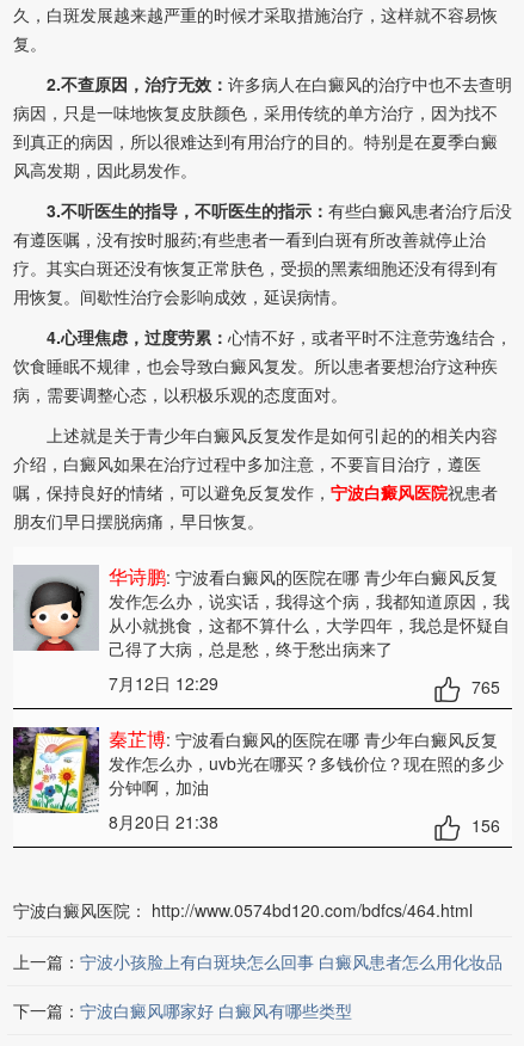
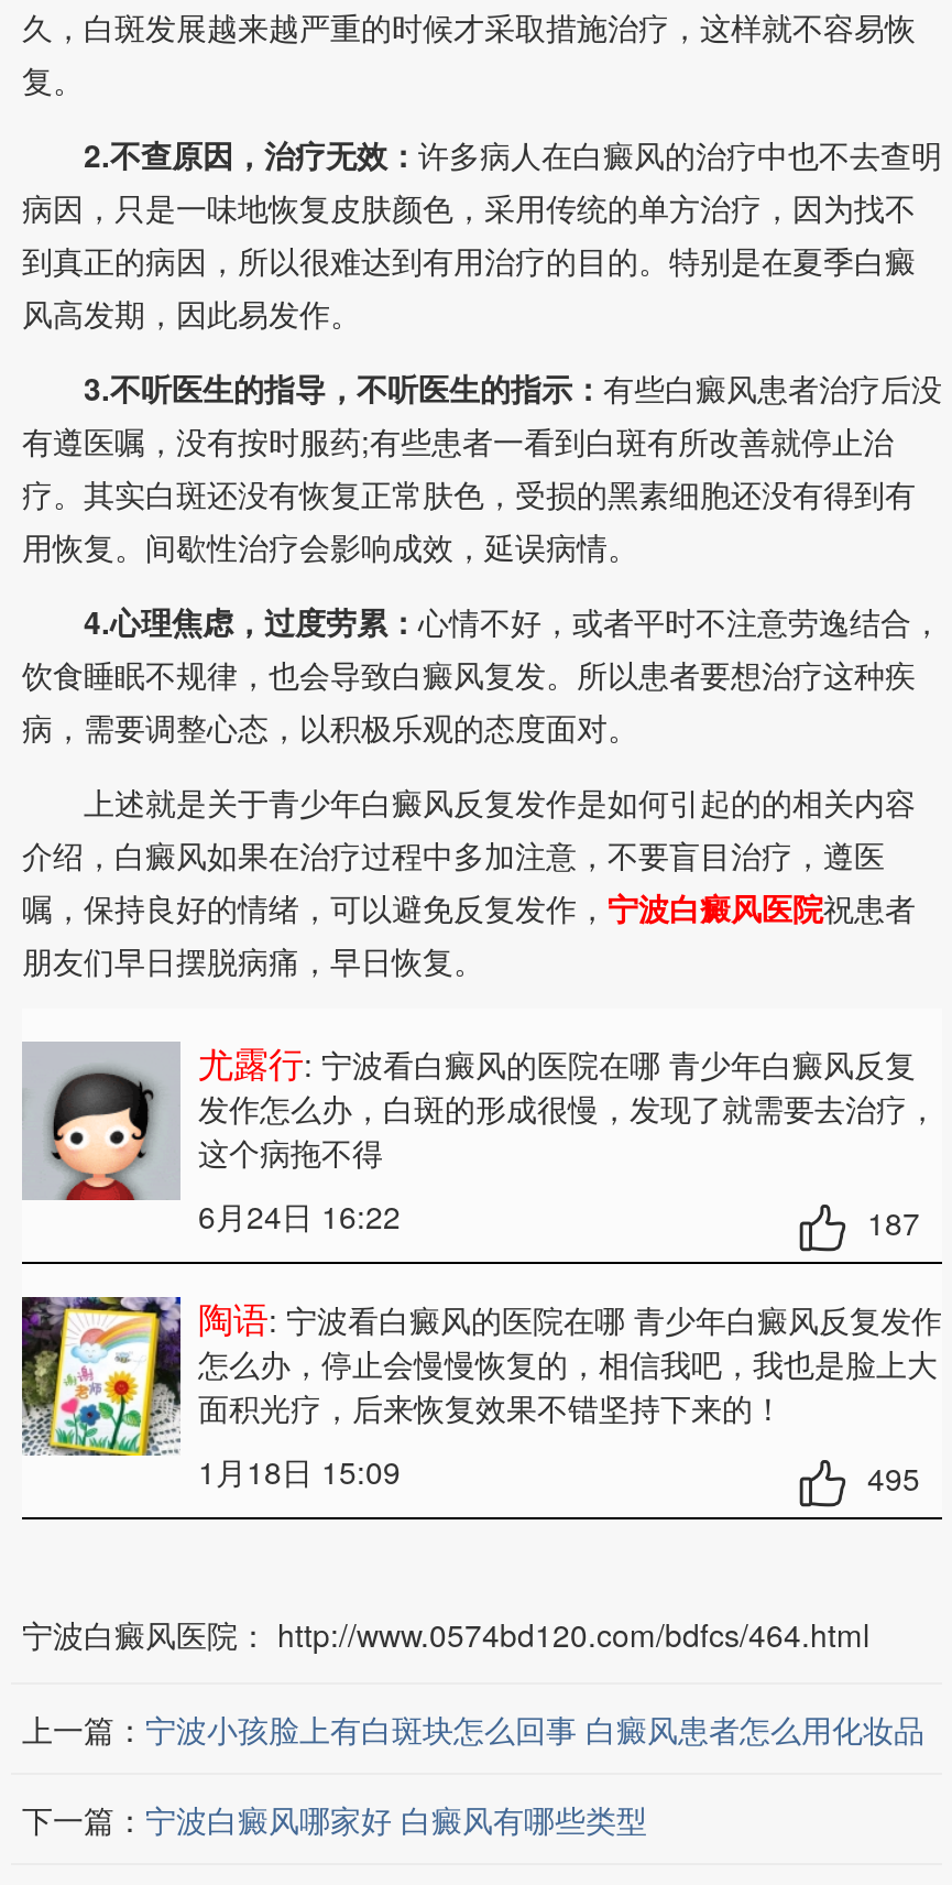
[109,563,510,699] 华诗鹏: 宁波看白癜风的医院在哪 青少年白癜风反复 | 发作怎么办，说实话，我得这个病，我都知道原因，我 | 从小就挑食，这都不算什么，大学四年，我总是怀疑自 | 己得了大病，总是愁，终于愁出病来了 | 7月12日 12:29 | 765 -> [198,1038,937,1245] 尤露行: 宁波看白癜风的医院在哪 青少年白癜风反复 | 发作怎么办，白斑的形成很慢，发现了就需要去治疗， | 这个病拖不得 | 6月24日 16:22 | 187
[109,725,504,838] 秦芷博: 宁波看白癜风的医院在哪 青少年白癜风反复 | 发作怎么办，uvb光在哪买？多钱价位？现在照的多少 | 分钟啊，加油 | 8月20日 21:38 | 156 -> [198,1294,942,1501] 陶语: 宁波看白癜风的医院在哪 青少年白癜风反复发作 | 怎么办，停止会慢慢恢复的，相信我吧，我也是脸上大 | 面积光疗，后来恢复效果不错坚持下来的！ | 1月18日 15:09 | 495

